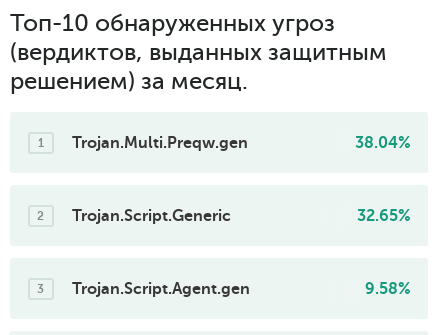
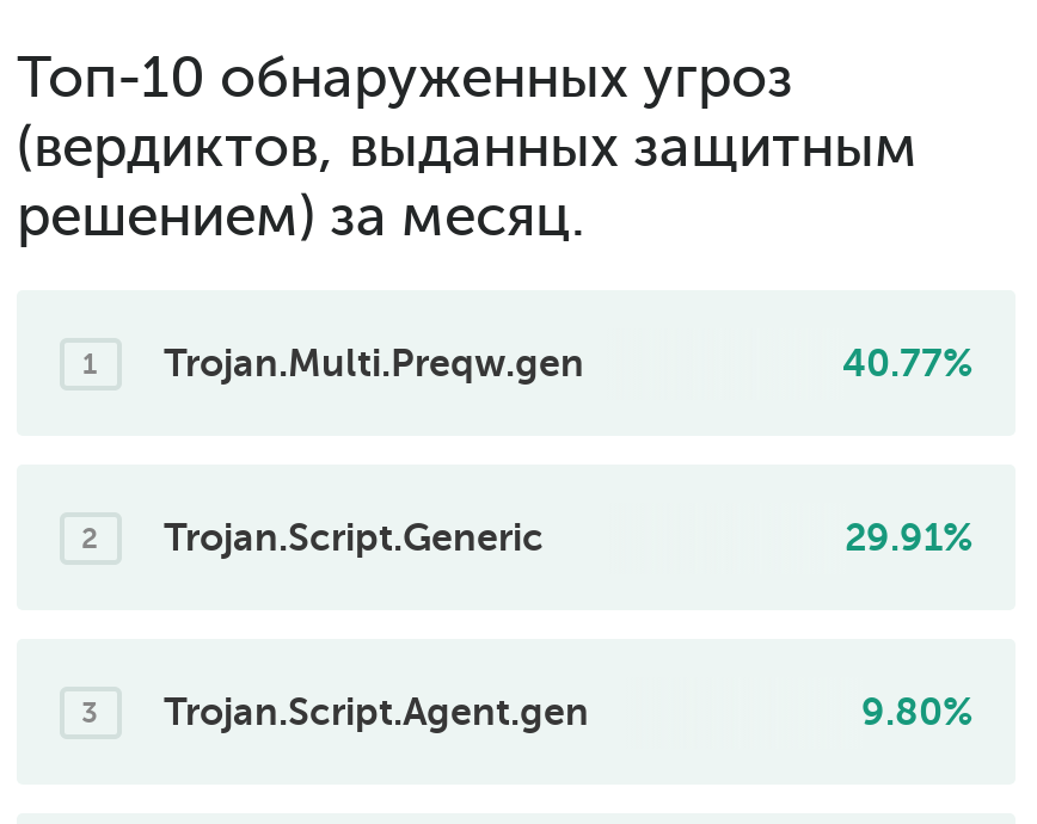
[354,133,410,151] 38.04% -> [842,342,974,385] 40.77%
[356,206,410,224] 32.65% -> [845,516,974,559] 29.91%
[364,279,410,297] 9.58% -> [861,690,974,733] 9.80%

